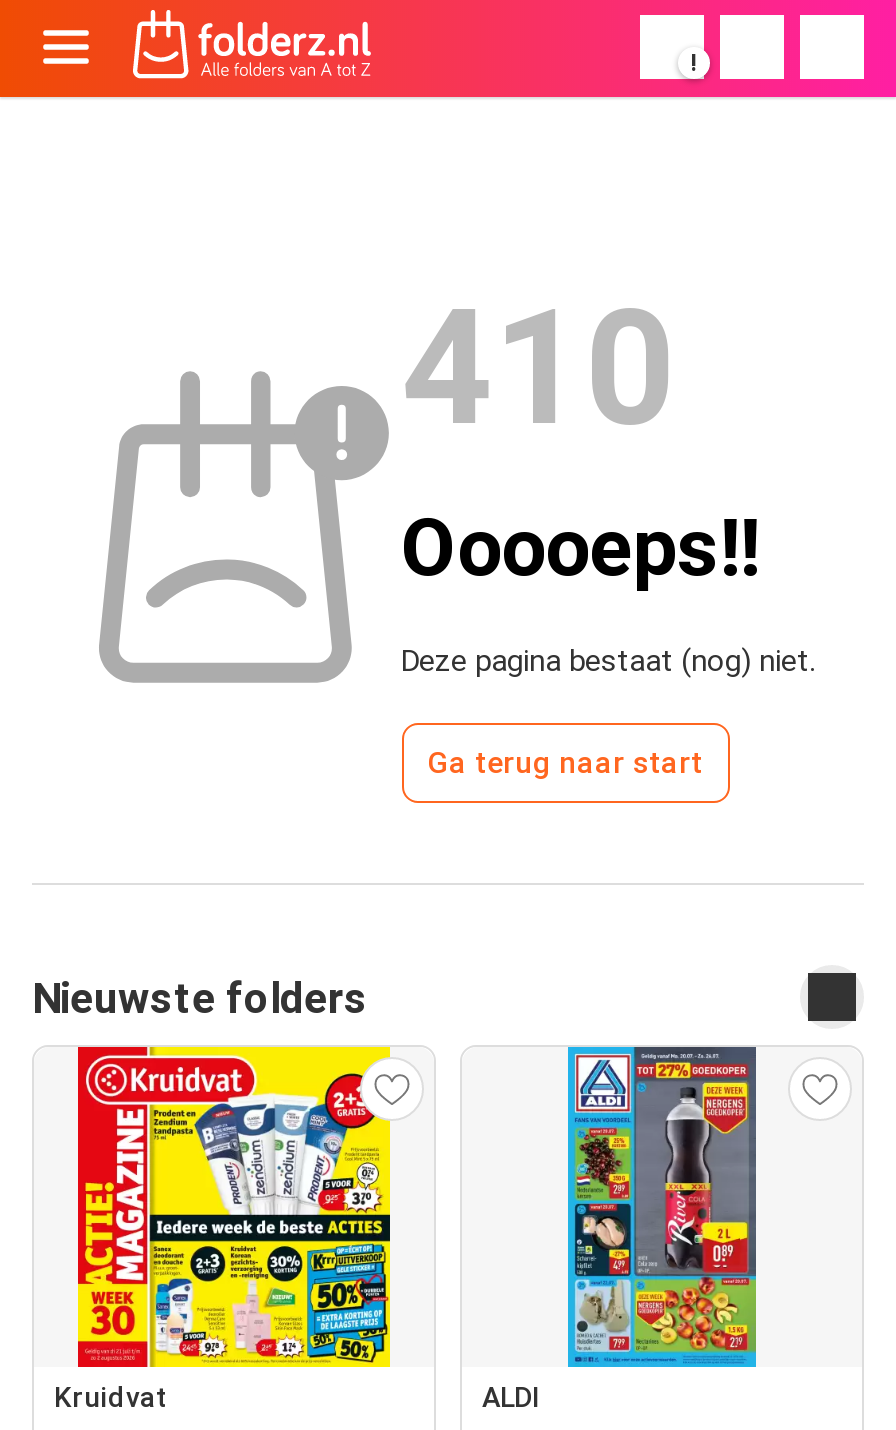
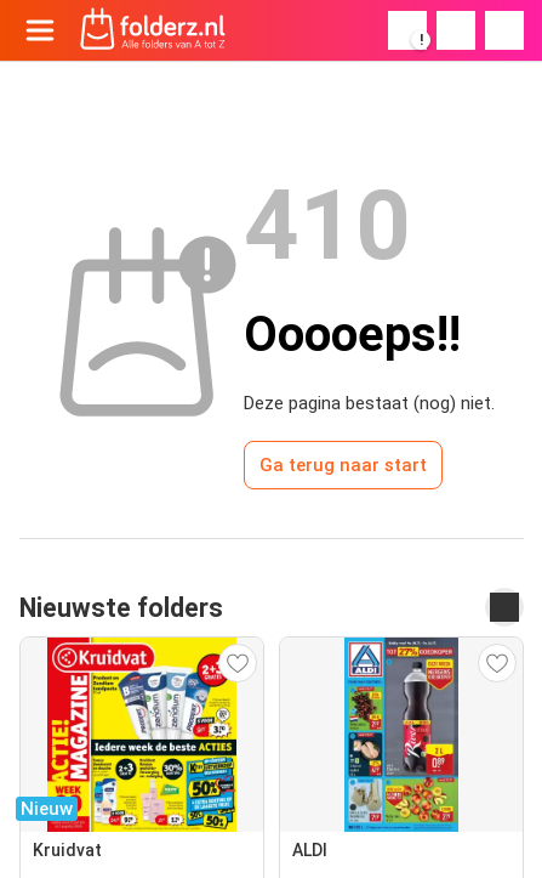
none -> [21,798,73,820] Nieuw

